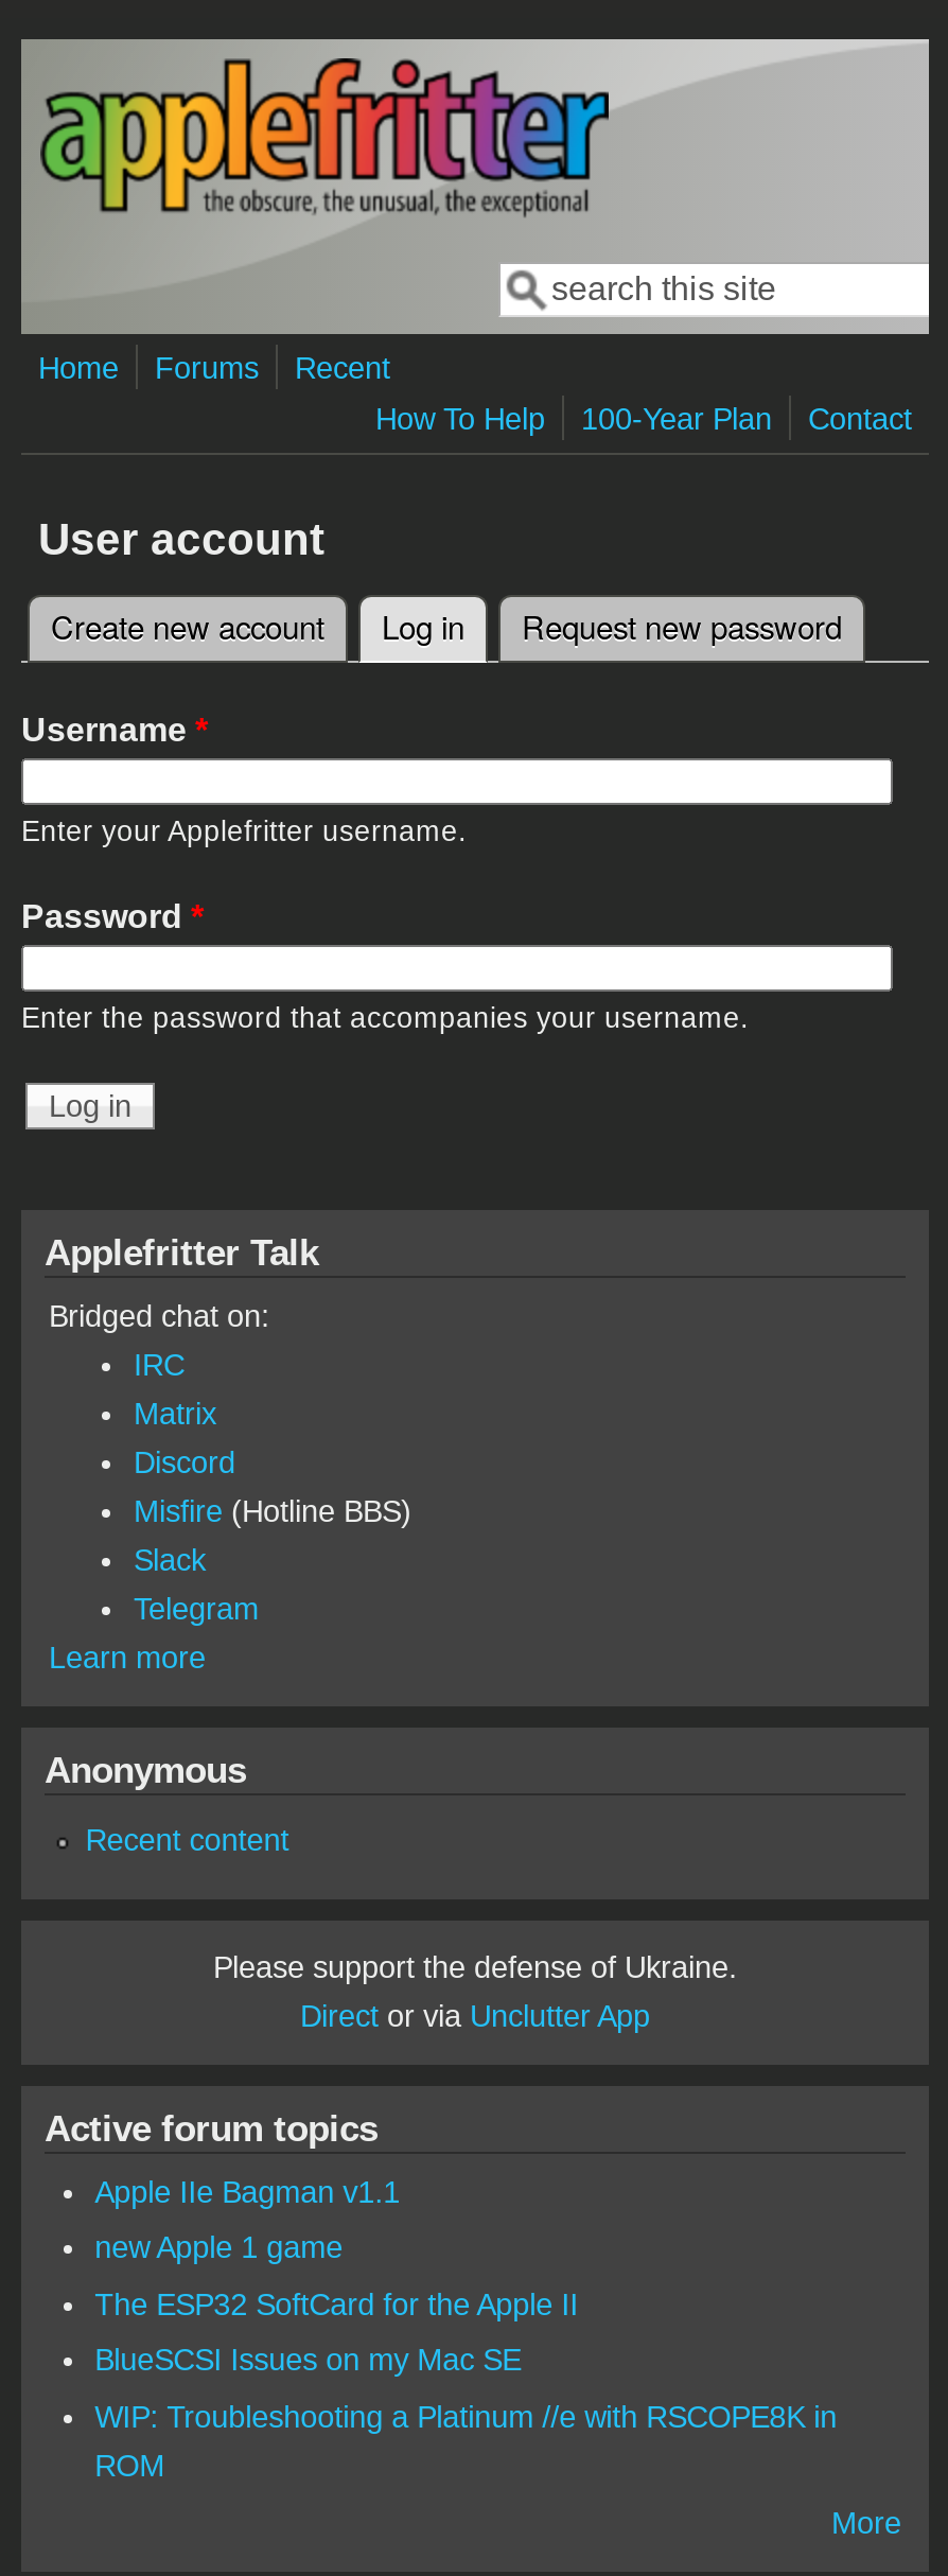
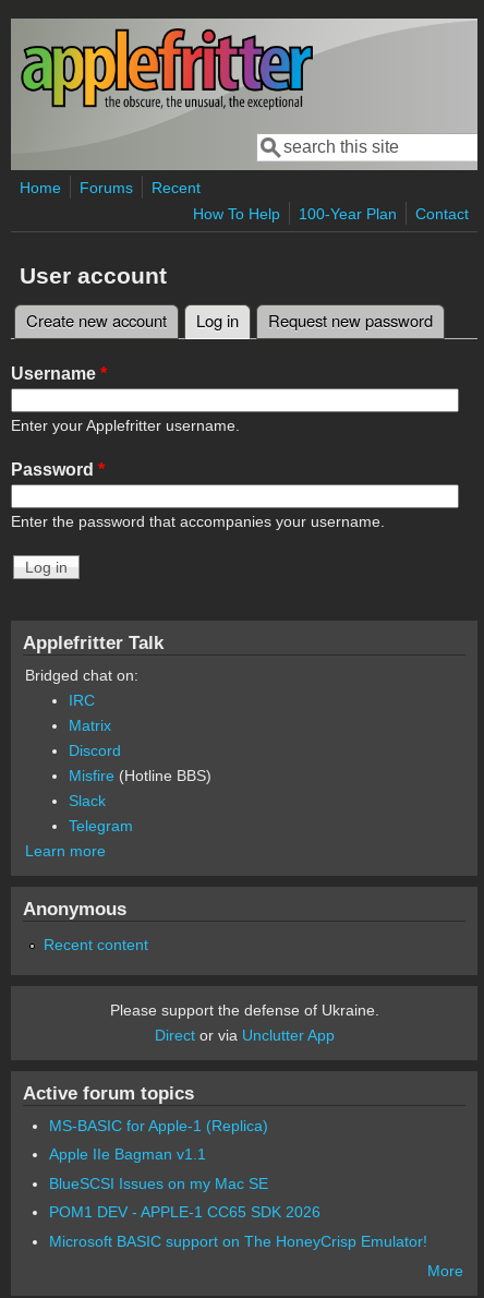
none -> [49,1116,268,1134] MS-BASIC for Apple-1 (Replica)
moved [95,2174,400,2208] -> [49,1145,206,1163]: Apple IIe Bagman v1.1
[95,2230,578,2321] new Apple 1 game | The ESP32 SoftCard for the Apple II -> none
[95,2400,837,2482] WIP: Troubleshooting a Platinum //e with RSCOPE8K in | ROM -> [49,1203,427,1250] POM1 DEV - APPLE-1 CC65 SDK 2026 | Microsoft BASIC support on The HoneyCrisp Emulator!

